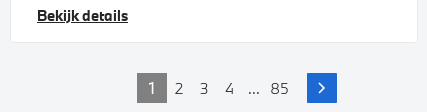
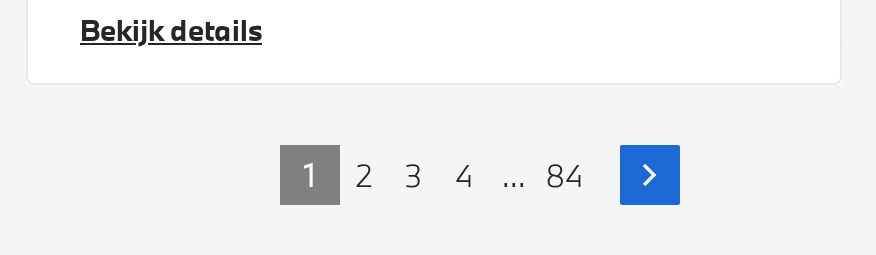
[149,78,288,98] 1 2 3 4 ... 85 -> [304,154,583,194] 1 2 3 4 ... 84

